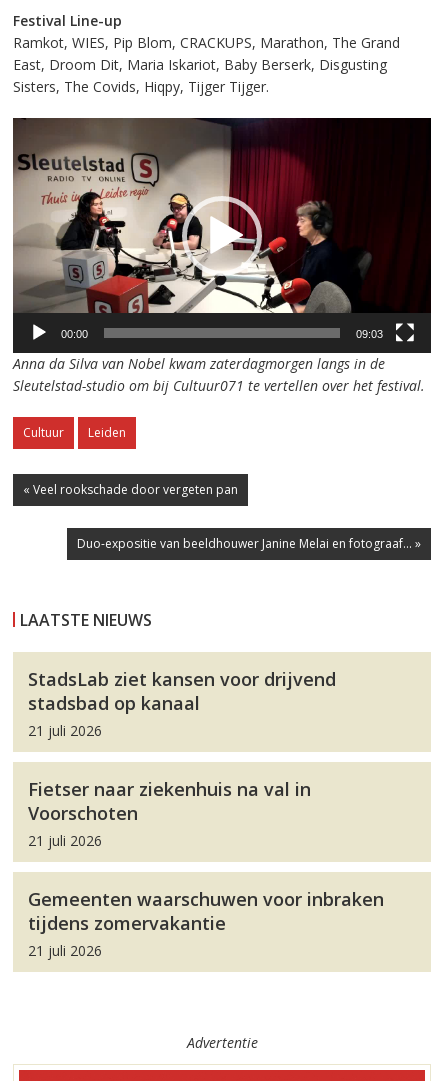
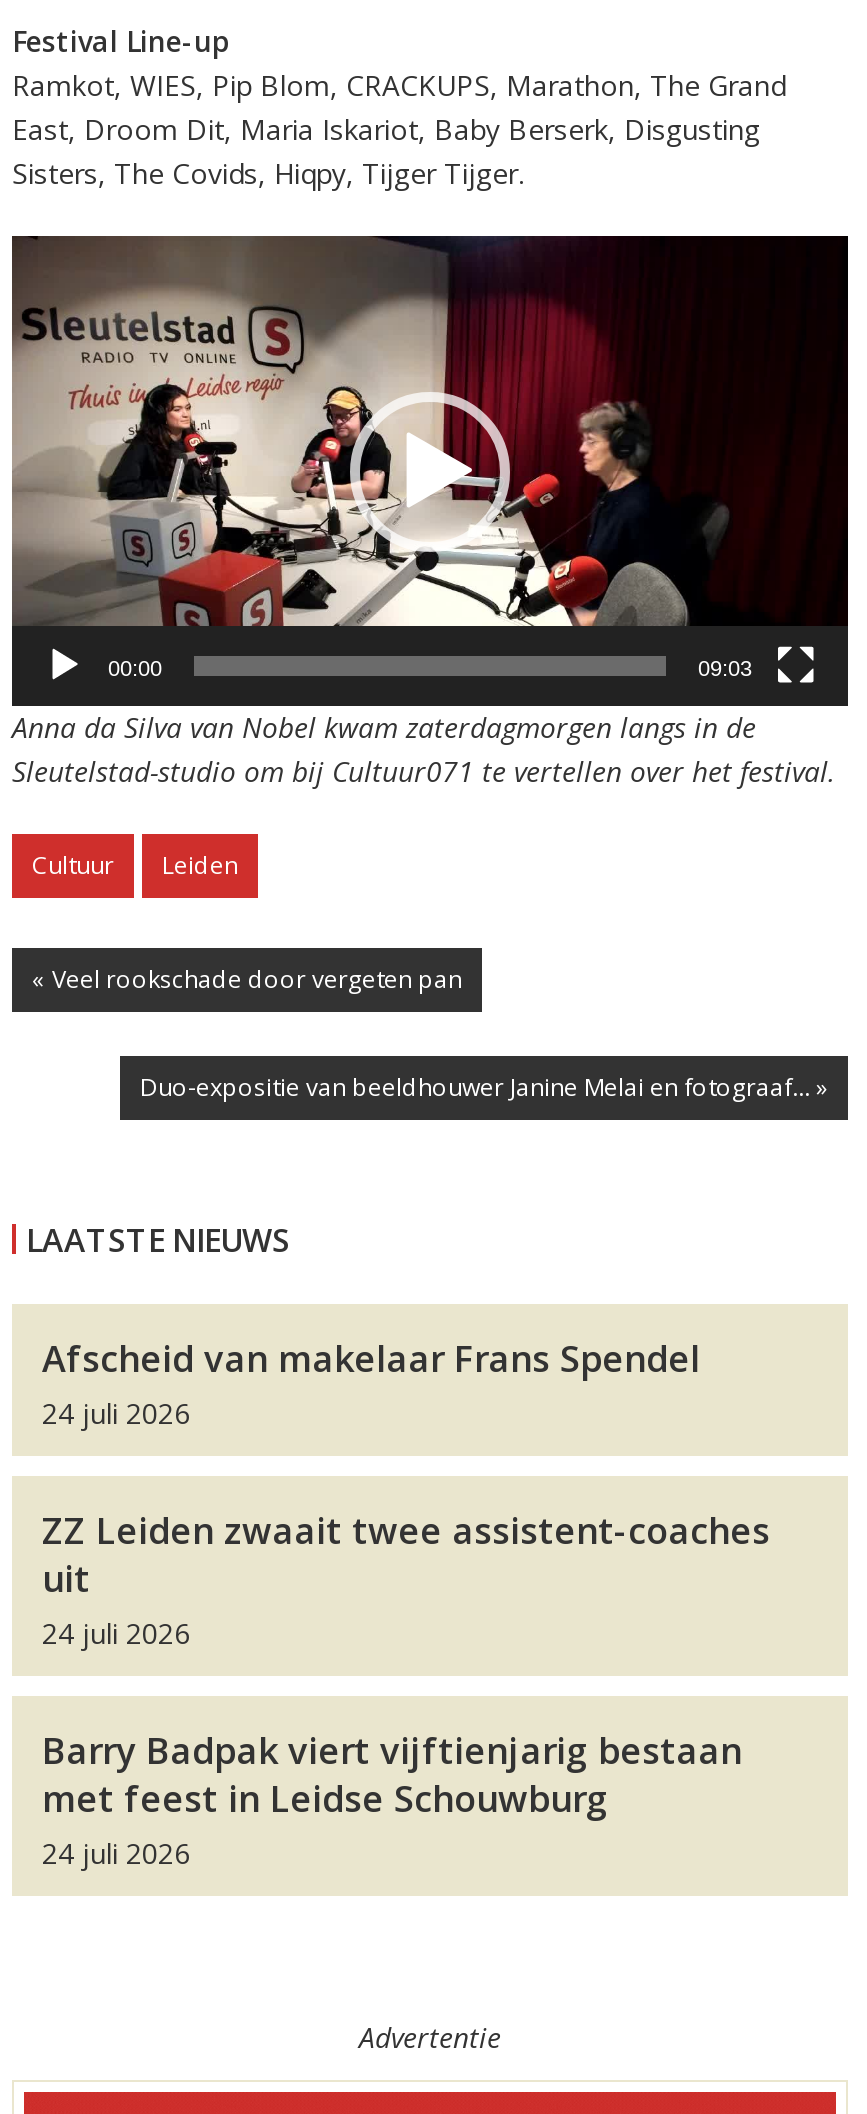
[28,667,336,740] StadsLab ziet kansen voor drijvend | stadsbad op kanaal | 21 juli 2026 -> [42,1334,700,1432] Afscheid van makelaar Frans Spendel | 24 juli 2026
[28,777,311,850] Fietser naar ziekenhuis na val in | Voorschoten | 21 juli 2026 -> [42,1506,770,1652] ZZ Leiden zwaait twee assistent-coaches | uit | 24 juli 2026
[28,887,384,960] Gemeenten waarschuwen voor inbraken | tijdens zomervakantie | 21 juli 2026 -> [42,1726,742,1872] Barry Badpak viert vijftienjarig bestaan | met feest in Leidse Schouwburg | 24 juli 2026

